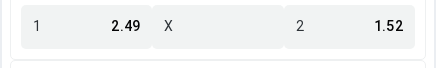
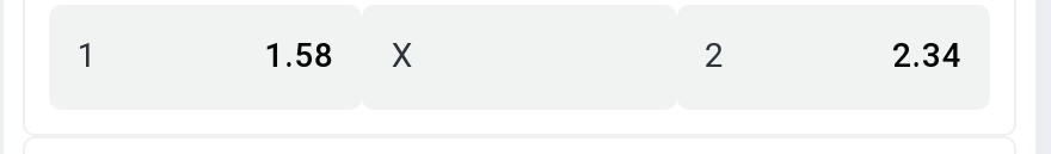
[111,18,174,34] 2.49 X -> [265,36,413,74] 1.58 X
[374,18,403,34] 1.52 -> [892,36,961,74] 2.34

